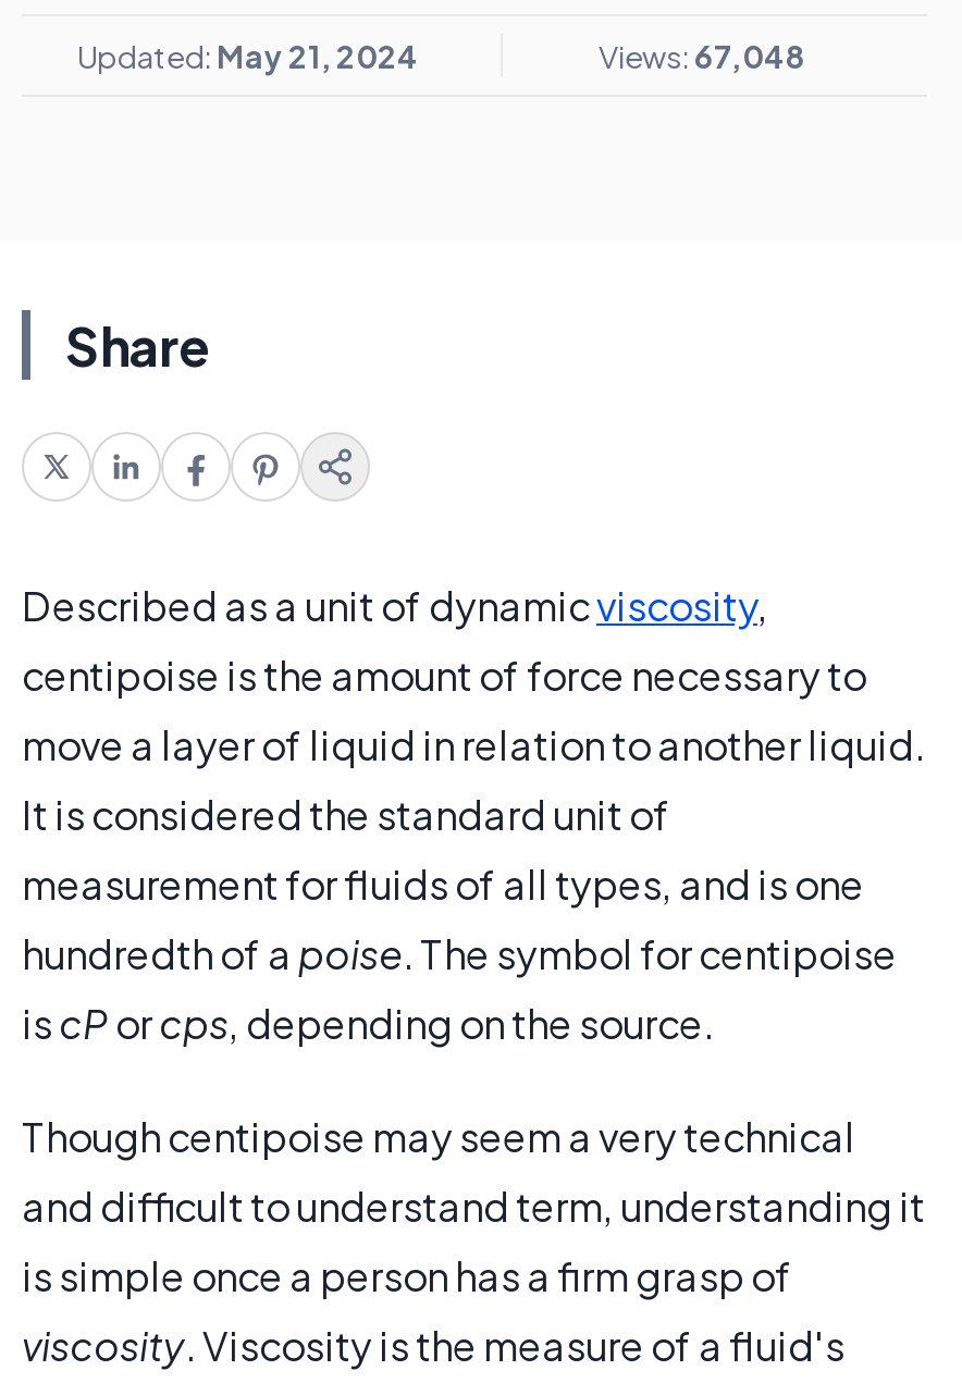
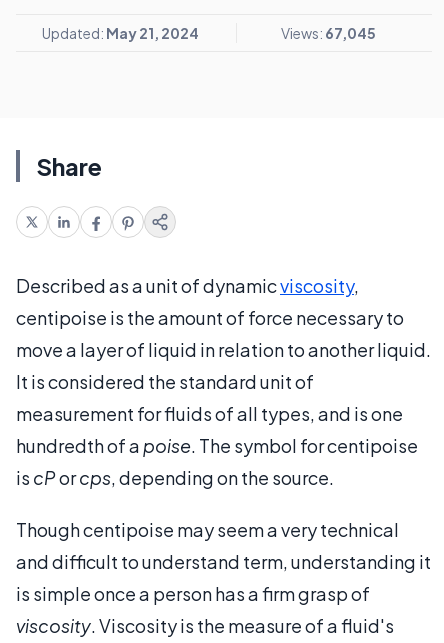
[599,36,805,75] Views: 67,048 -> [281,24,376,42] Views: 67,045

